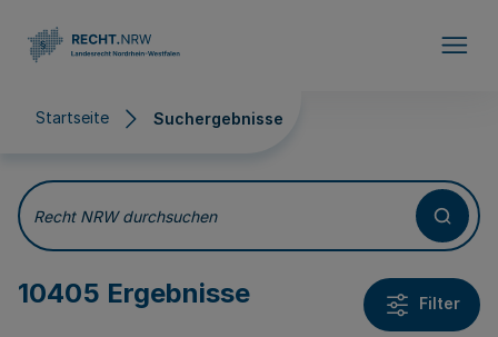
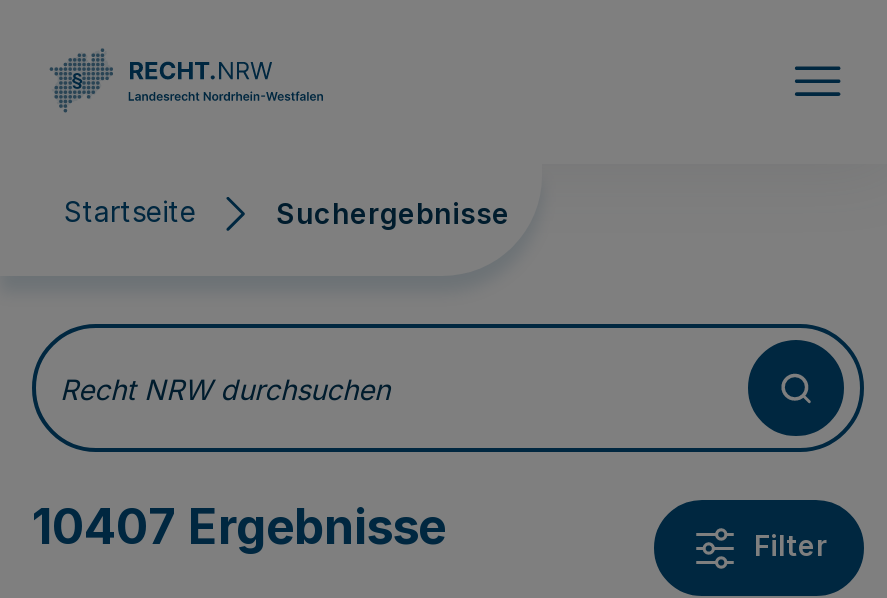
[18,277,250,309] 10405 Ergebnisse -> [32,498,446,556] 10407 Ergebnisse

